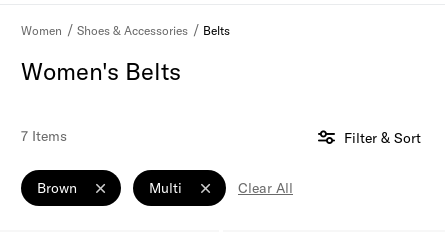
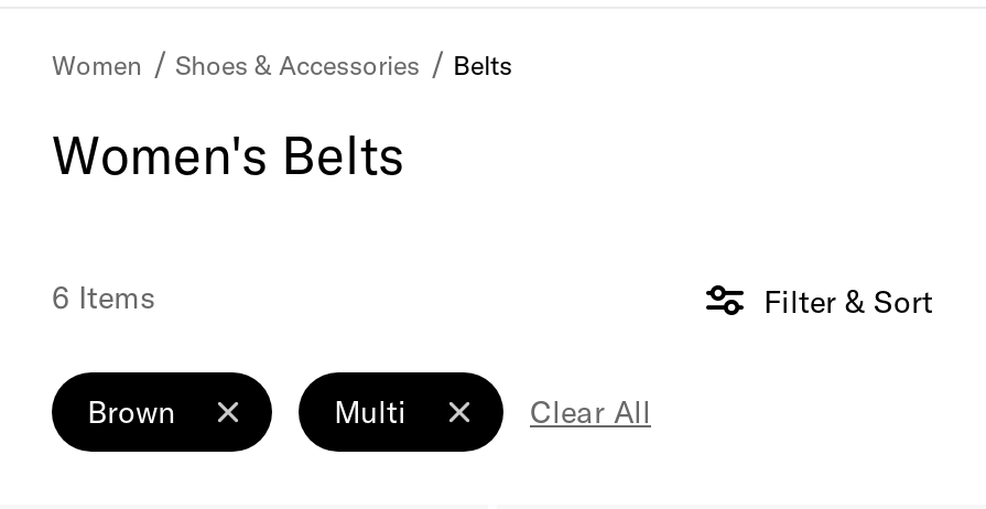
[21,127,67,145] 7 Items -> [52,278,155,317] 6 Items

